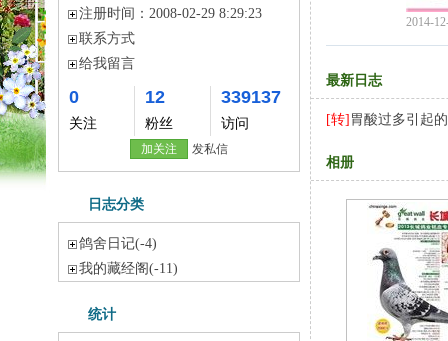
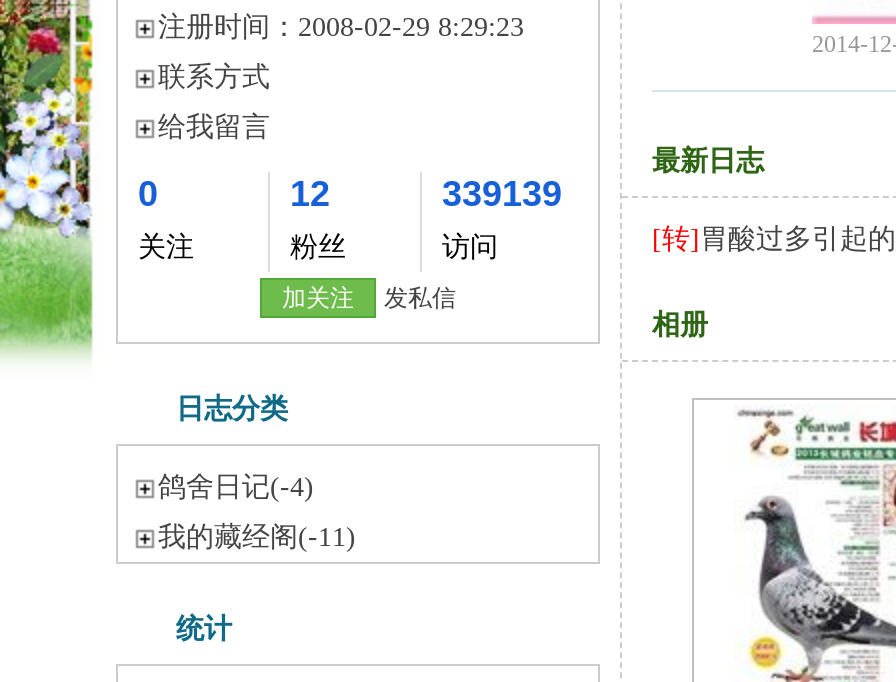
[221,87,281,107] 339137 -> [442,174,562,214] 339139

